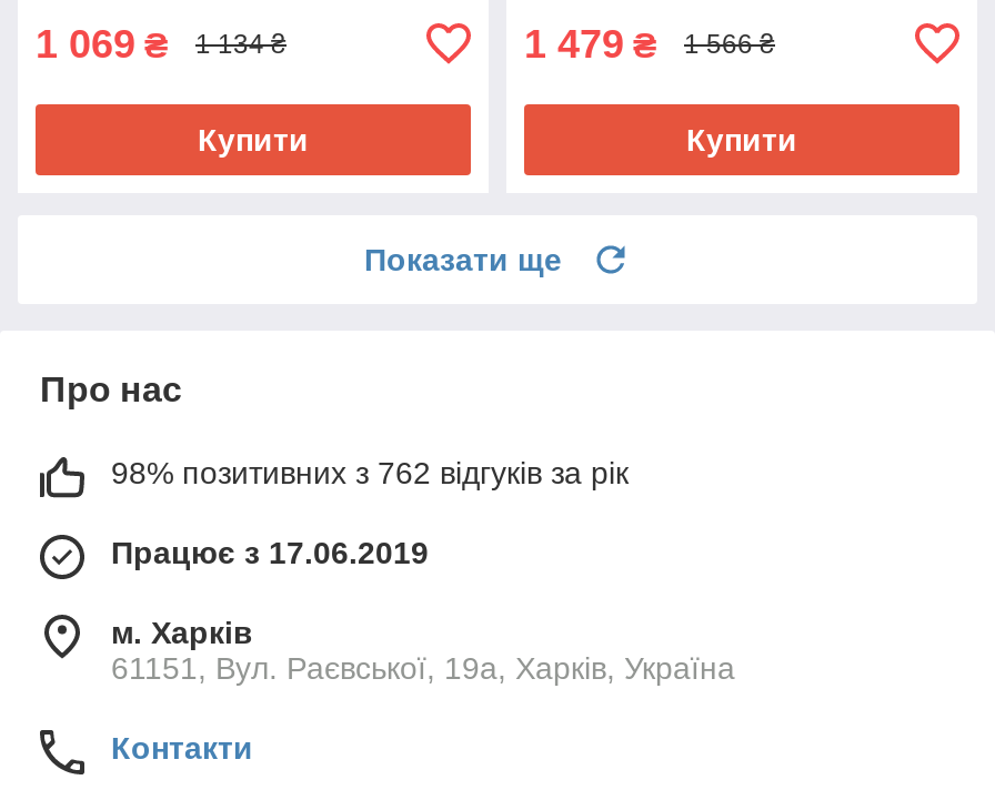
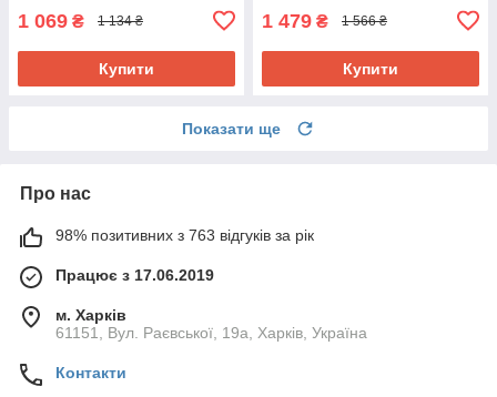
[111,454,629,490] 98% позитивних з 762 відгуків за рік -> [55,226,314,244] 98% позитивних з 763 відгуків за рік

